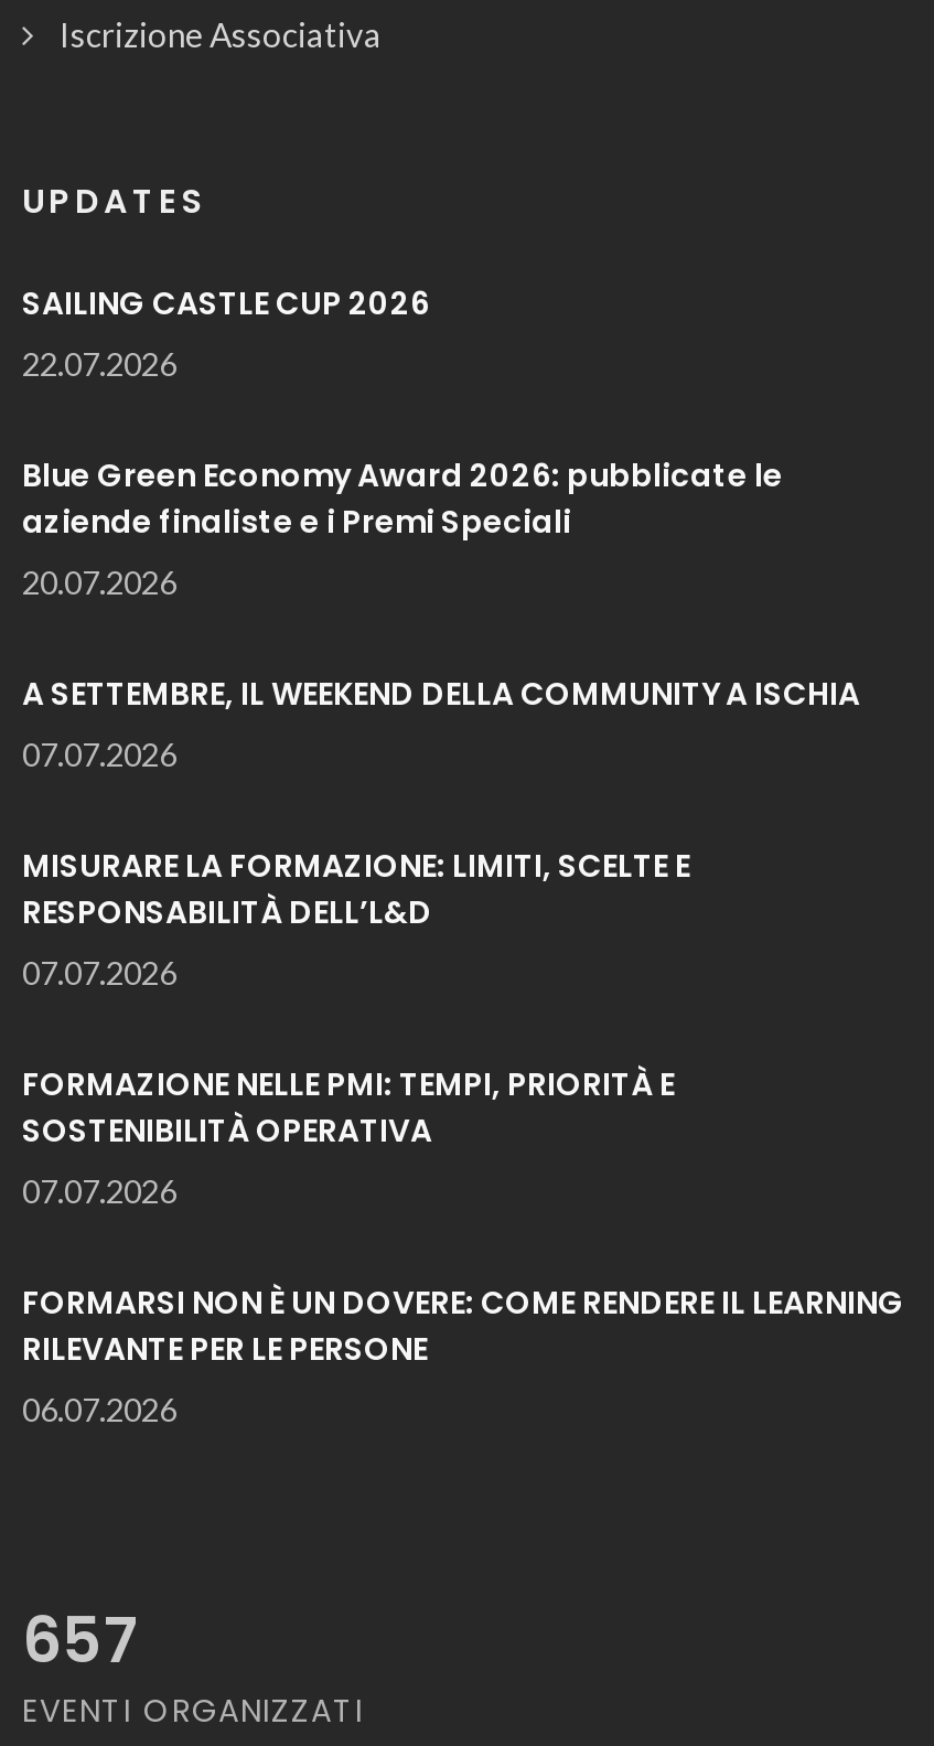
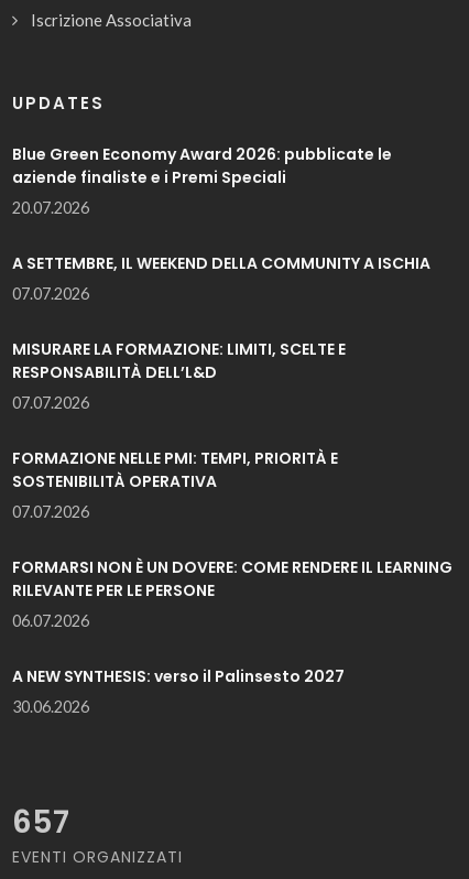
[22,281,430,382] SAILING CASTLE CUP 2026 | 22.07.2026 -> none
moved [22,453,904,1428] -> [12,143,452,630]: Blue Green Economy Award 2026: pubblicate le | aziende finaliste e i Premi Speciali | 20.07.2026 | ... | RILEVANTE PER LE PERSONE | 06.07.2026
none -> [12,665,345,716] A NEW SYNTHESIS: verso il Palinsesto 2027 | 30.06.2026

